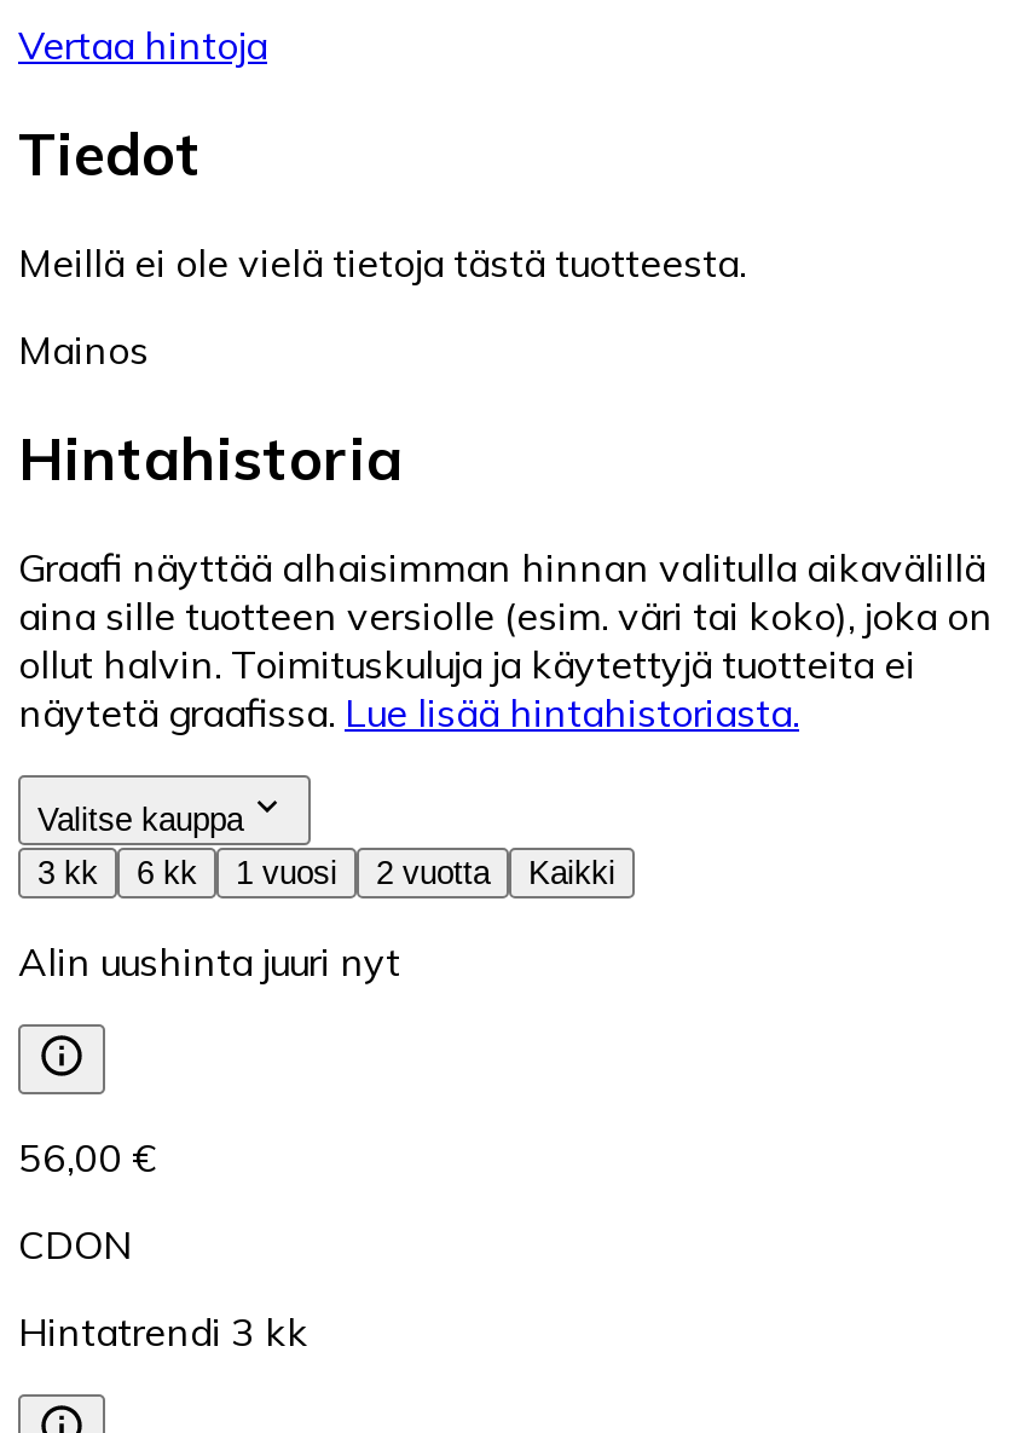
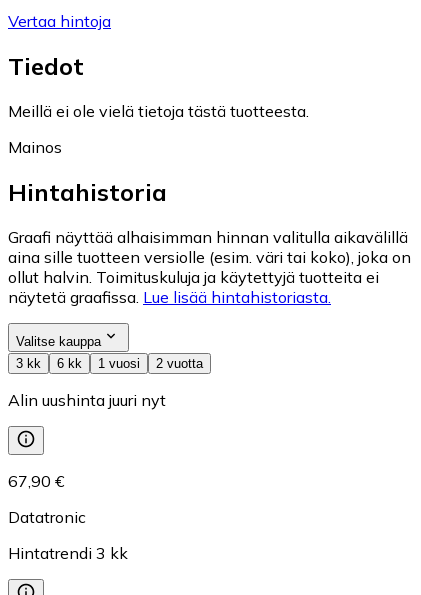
[528,854,615,891] Kaikki -> none
[18,1132,154,1181] 56,00 € -> [8,471,64,491] 67,90 €
[18,1219,132,1268] CDON -> [8,507,86,527] Datatronic

